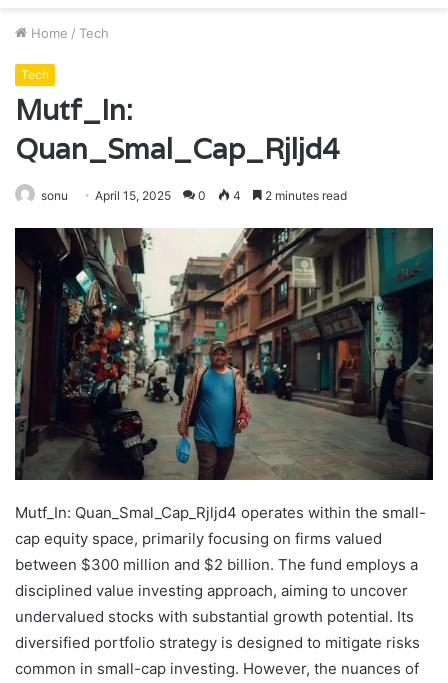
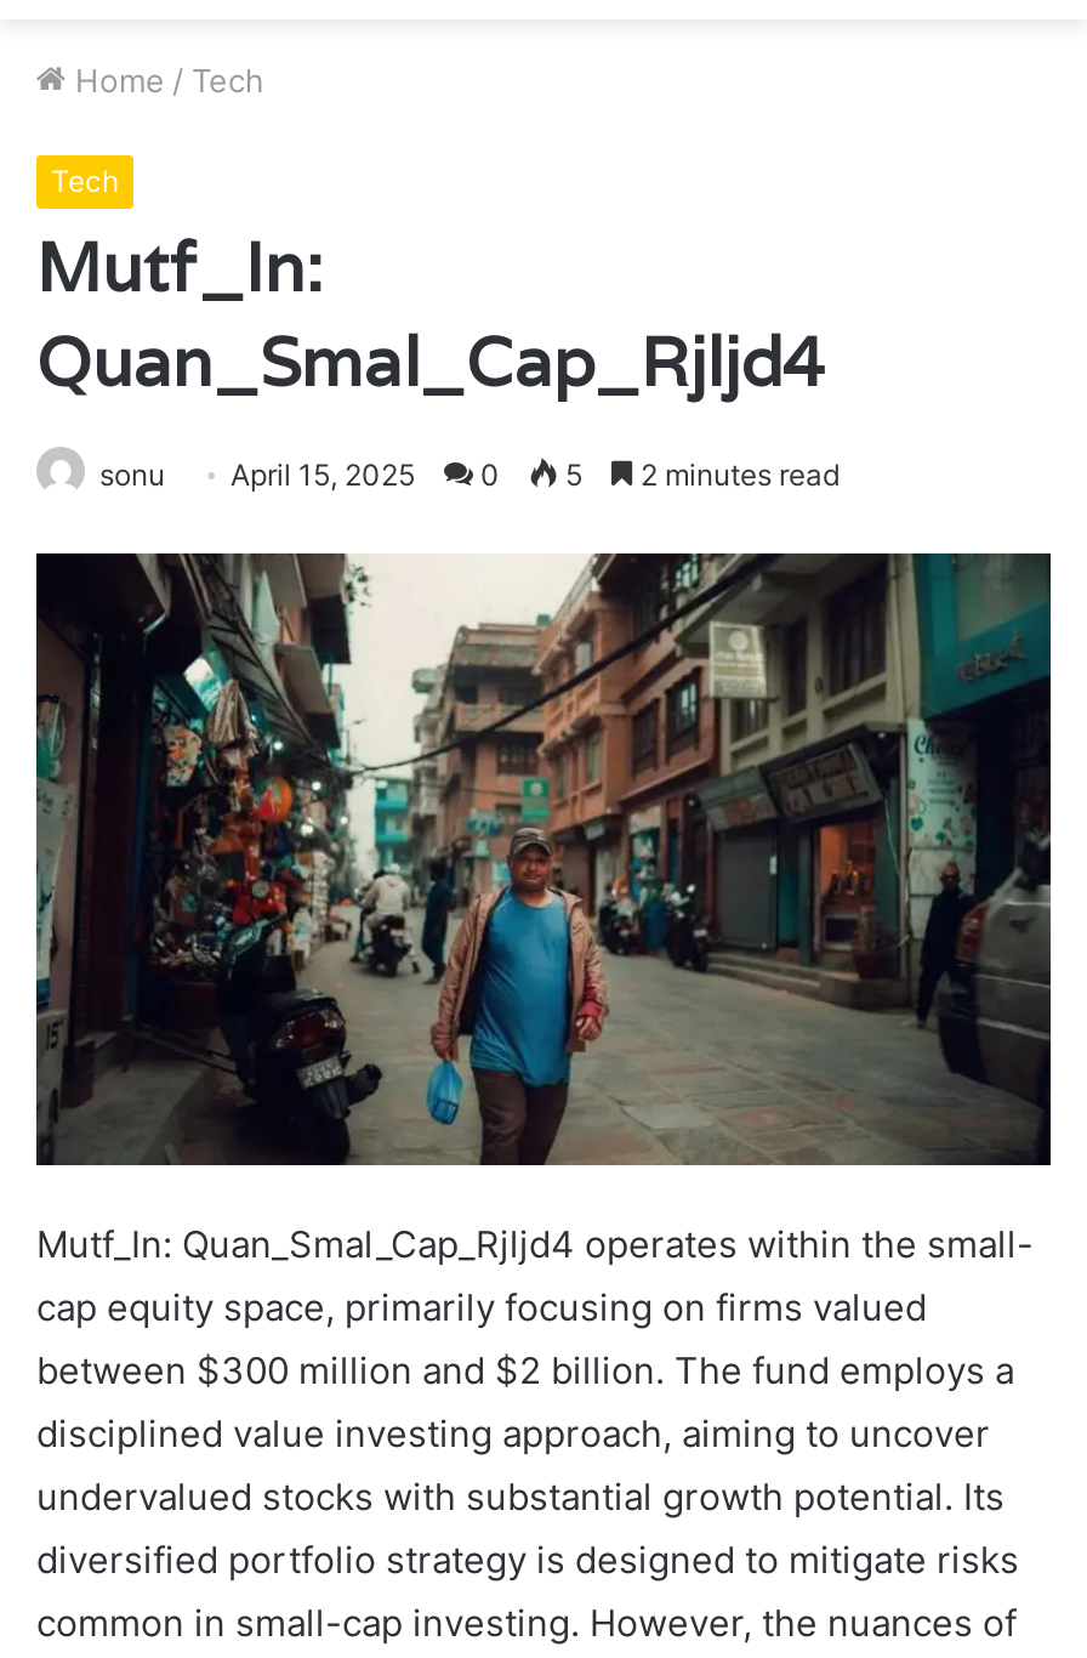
[41,188,347,203] sonu April 15, 2025 0 4 2 minutes read -> [99,456,840,493] sonu April 15, 2025 0 5 2 minutes read

